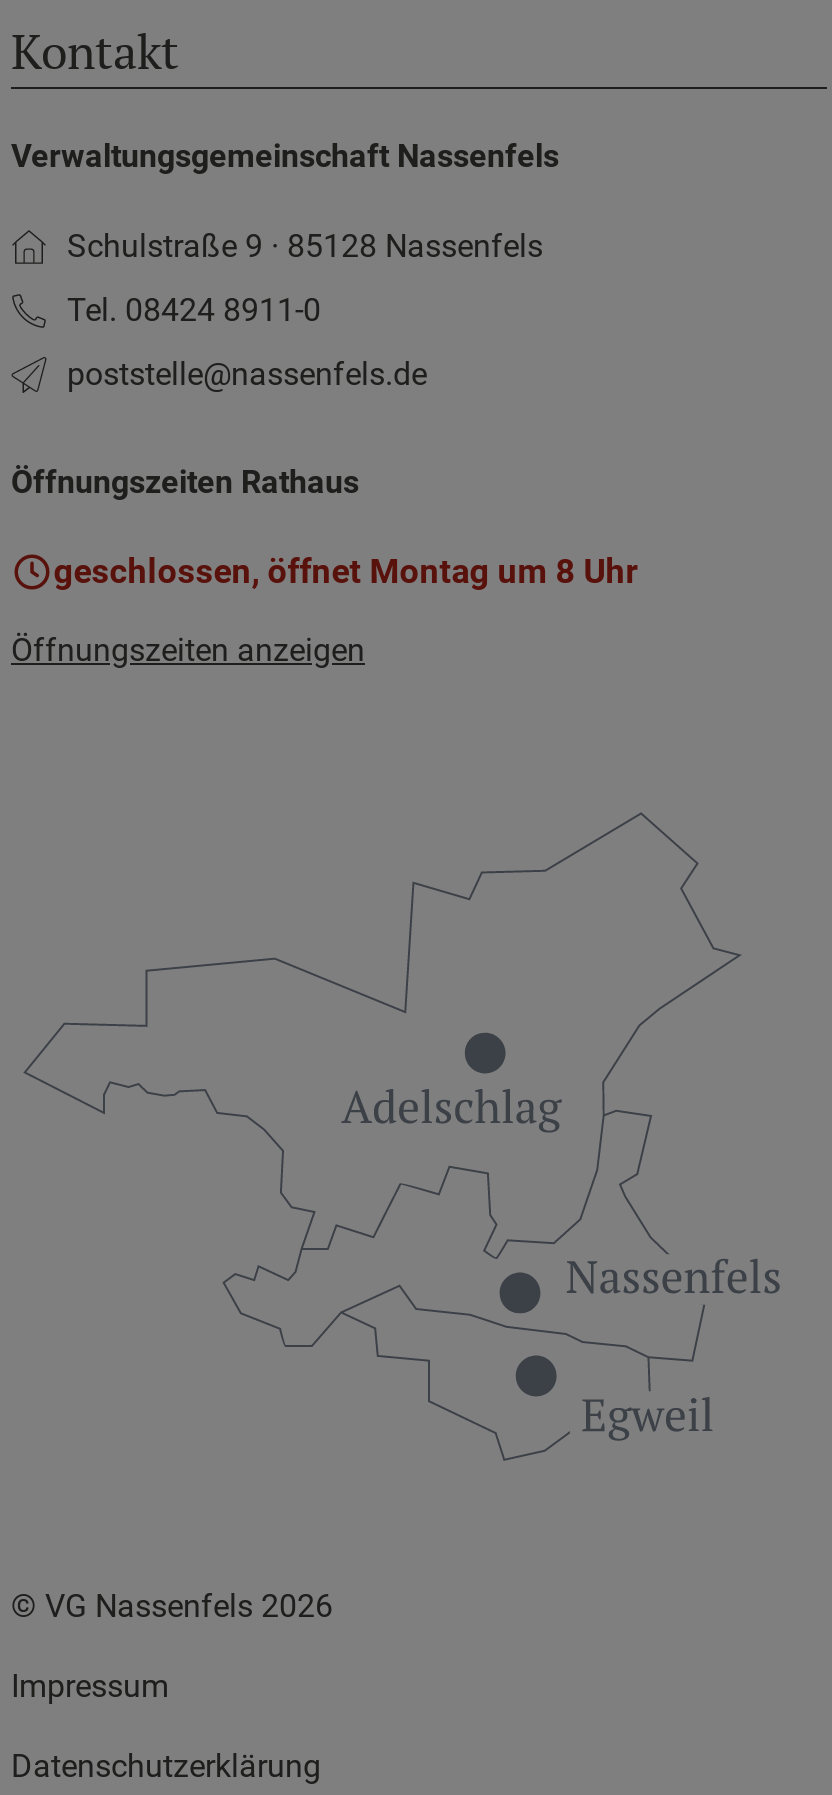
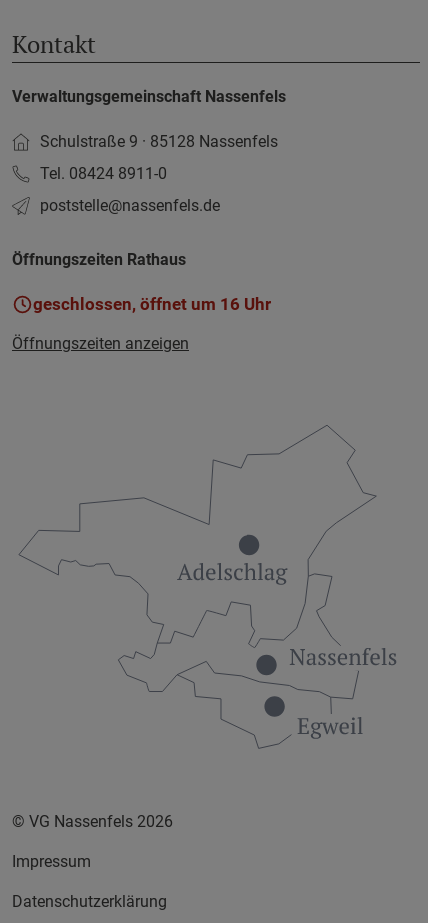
[53,551,637,591] geschlossen, öffnet Montag um 8 Uhr -> [33,294,271,314] geschlossen, öffnet um 16 Uhr

